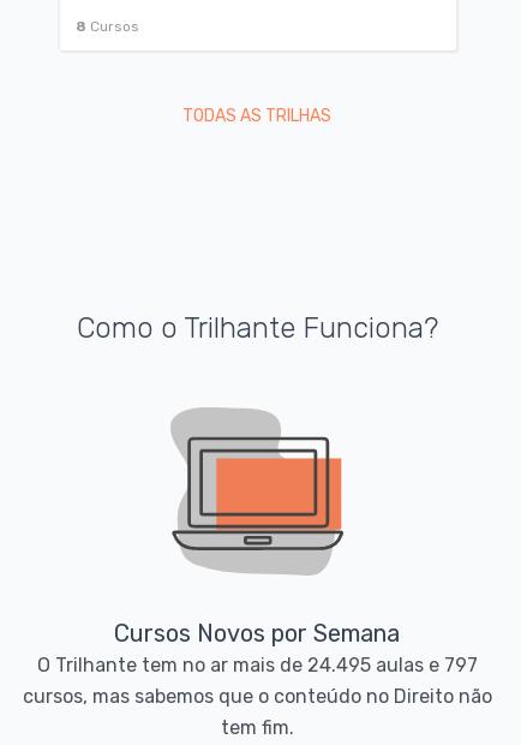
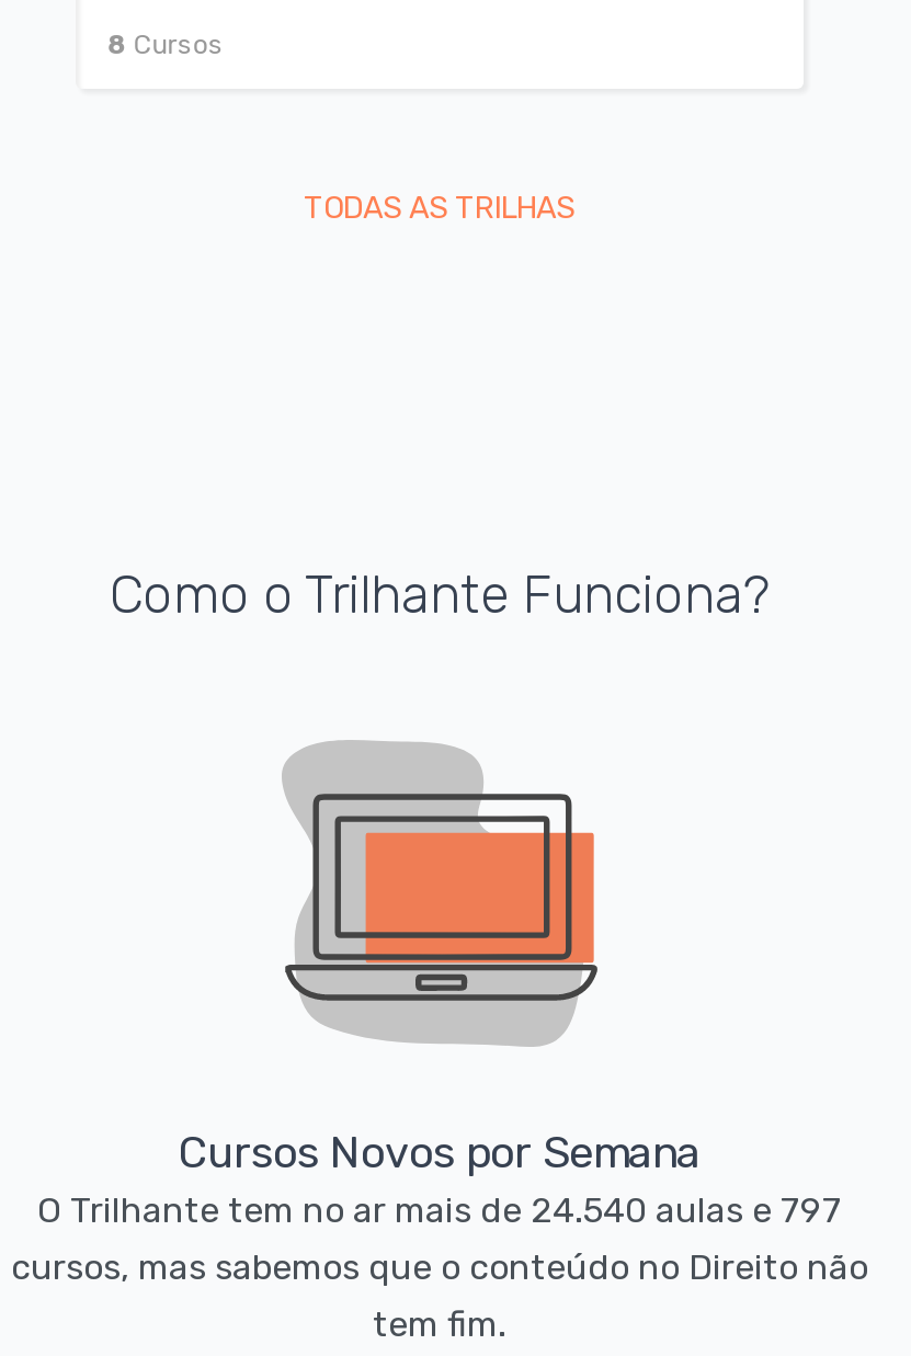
[37,654,477,677] O Trilhante tem no ar mais de 24.495 aulas e 797 -> [37,1189,842,1231] O Trilhante tem no ar mais de 24.540 aulas e 797

